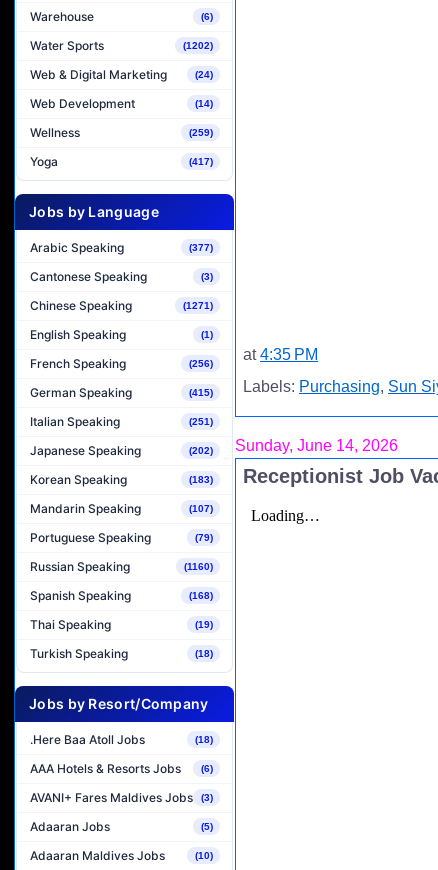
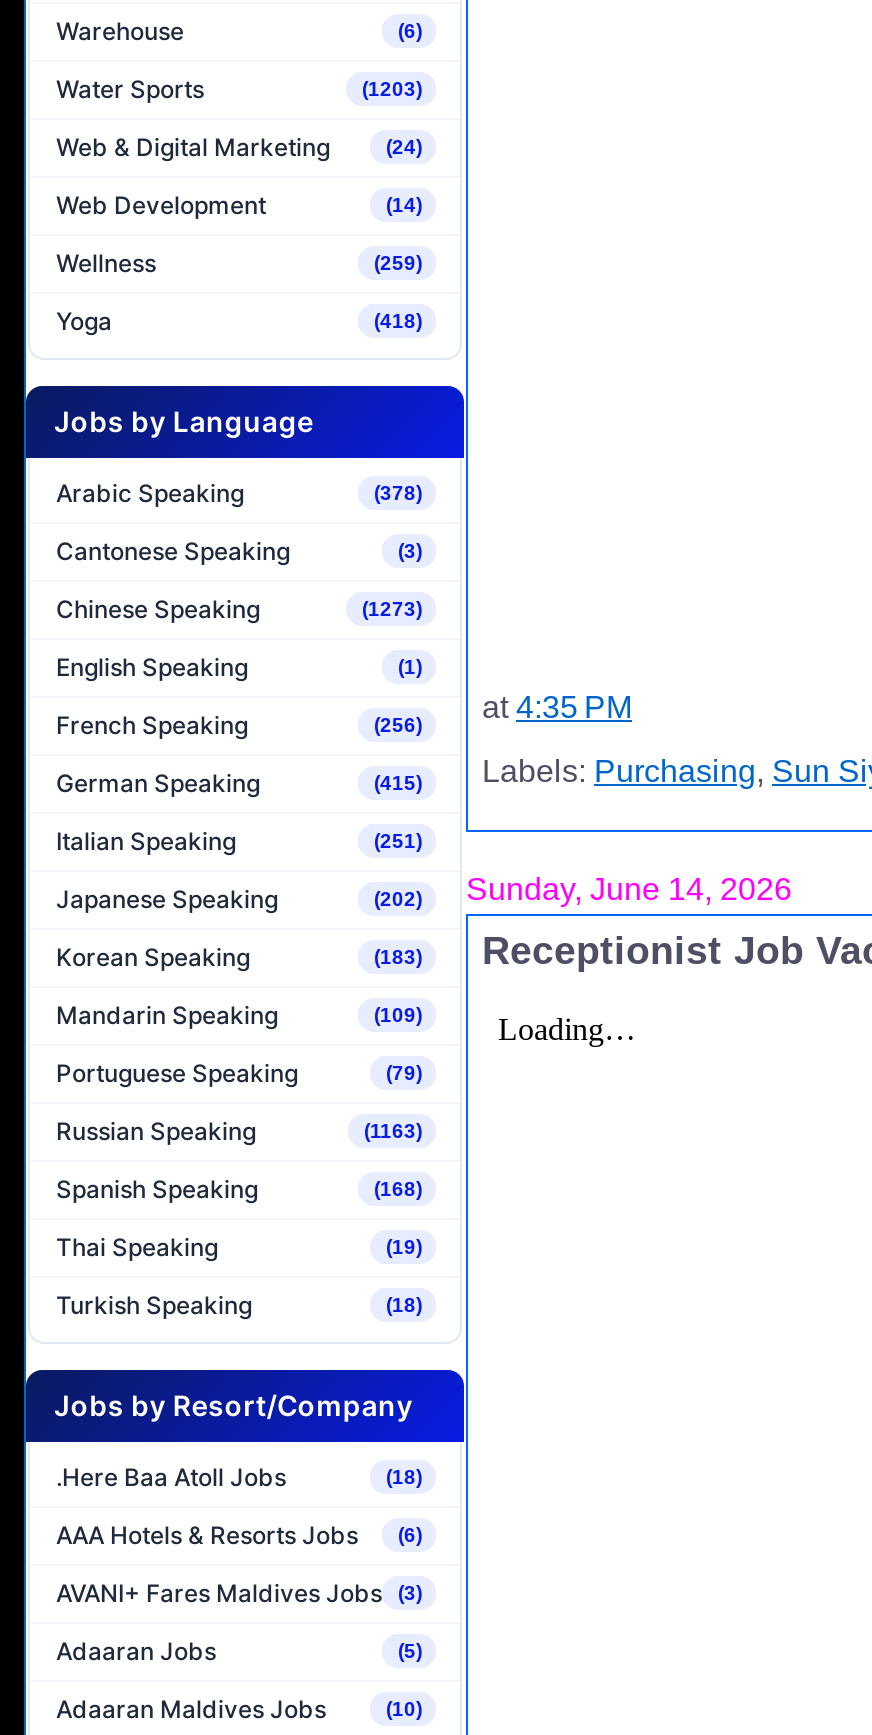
[183,40,213,51] (1202) -> [362,78,422,100] (1203)
[189,156,213,167] (417) -> [374,310,422,332] (418)
[189,242,213,253] (377) -> [374,482,422,504] (378)
[183,300,213,311] (1271) -> [362,598,422,620] (1273)
[189,503,213,514] (107) -> [374,1004,422,1026] (109)
[184,561,213,572] (1160) -> [364,1120,422,1142] (1163)

